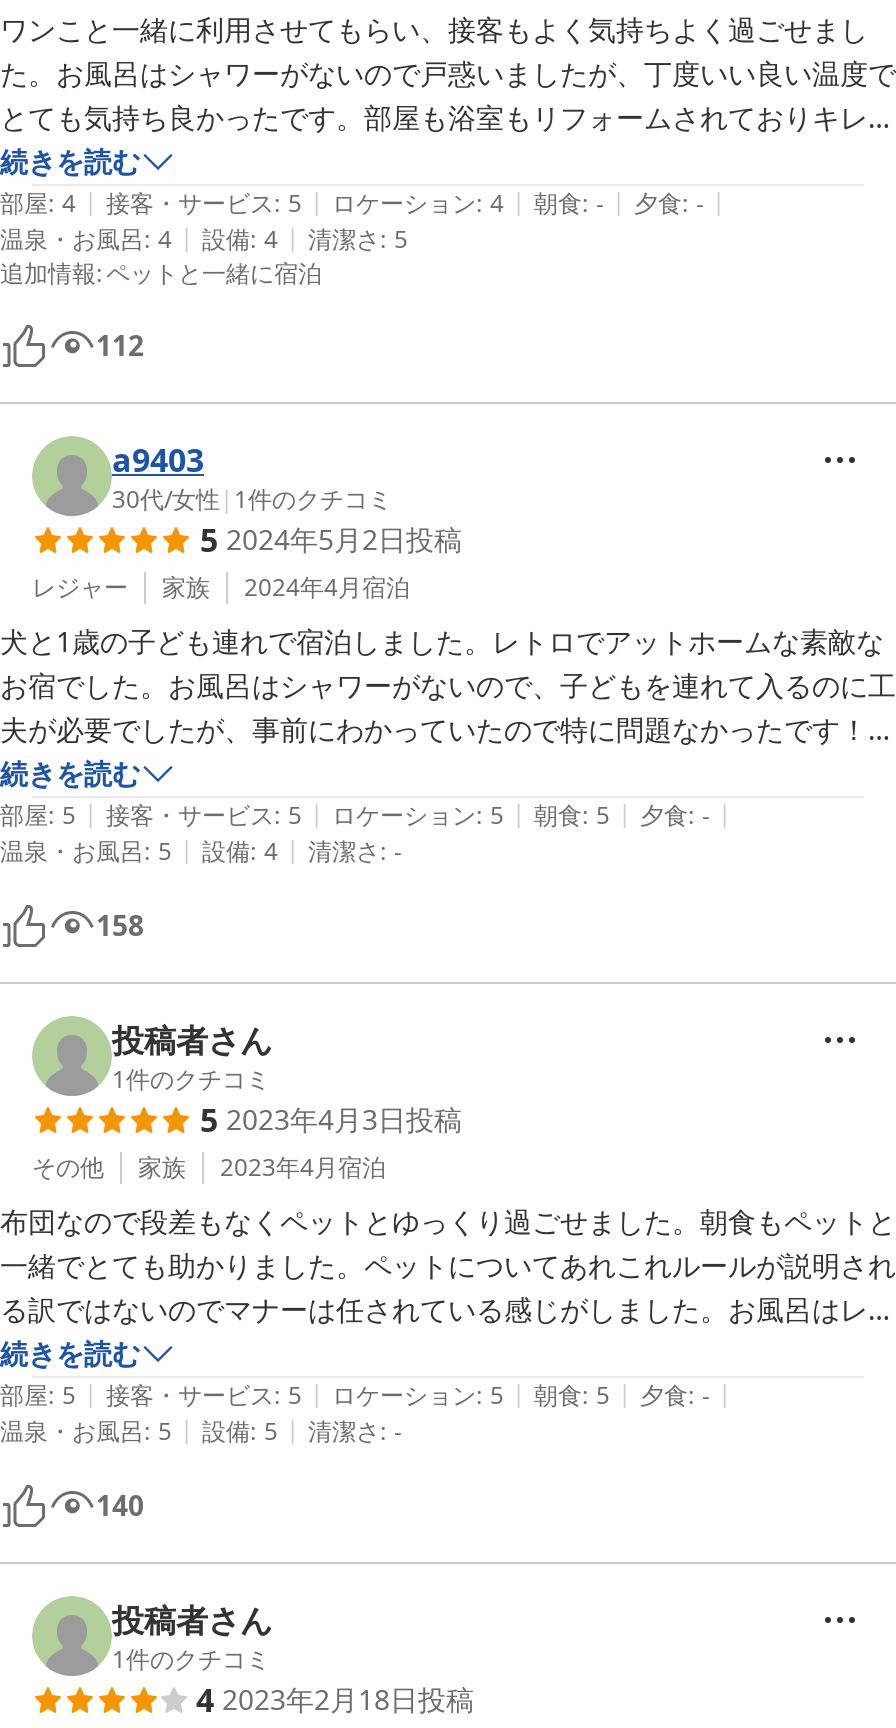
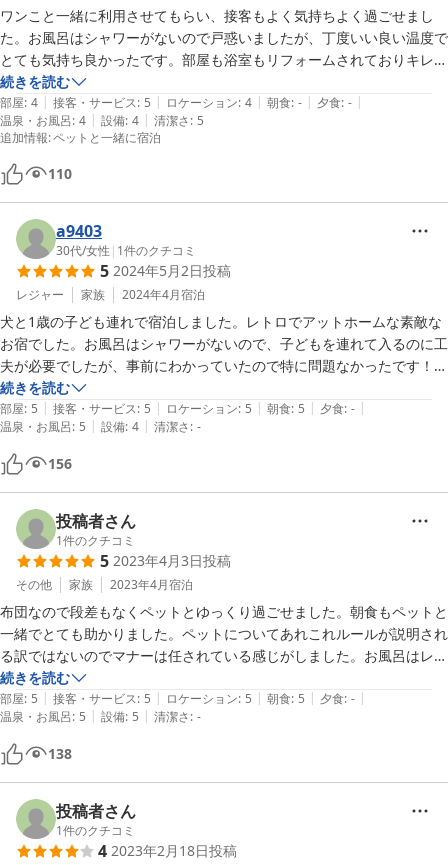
[96,326,144,364] 112 -> [48,164,72,183] 110
[96,906,144,944] 158 -> [48,454,72,473] 156
[96,1486,144,1524] 140 -> [48,744,72,763] 138

